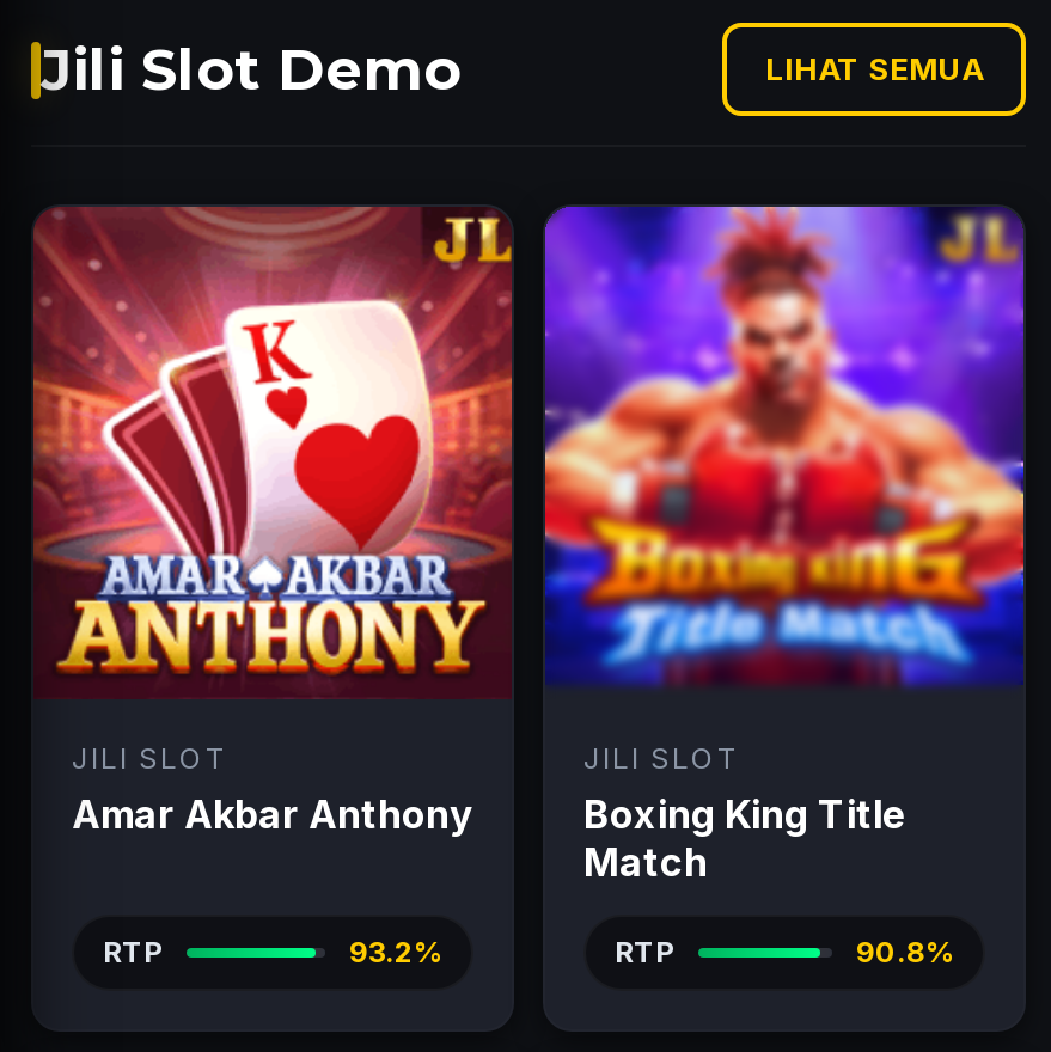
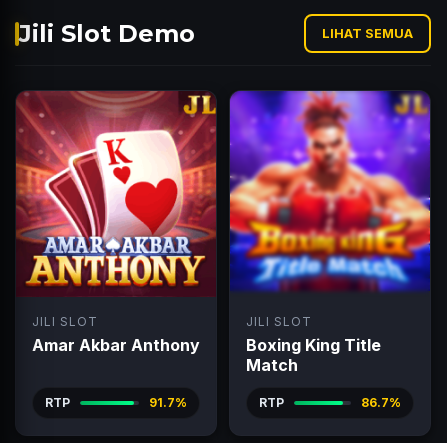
[349,934,442,970] 93.2% -> [149,395,187,410] 91.7%
[856,934,954,970] 90.8% -> [361,395,401,410] 86.7%

